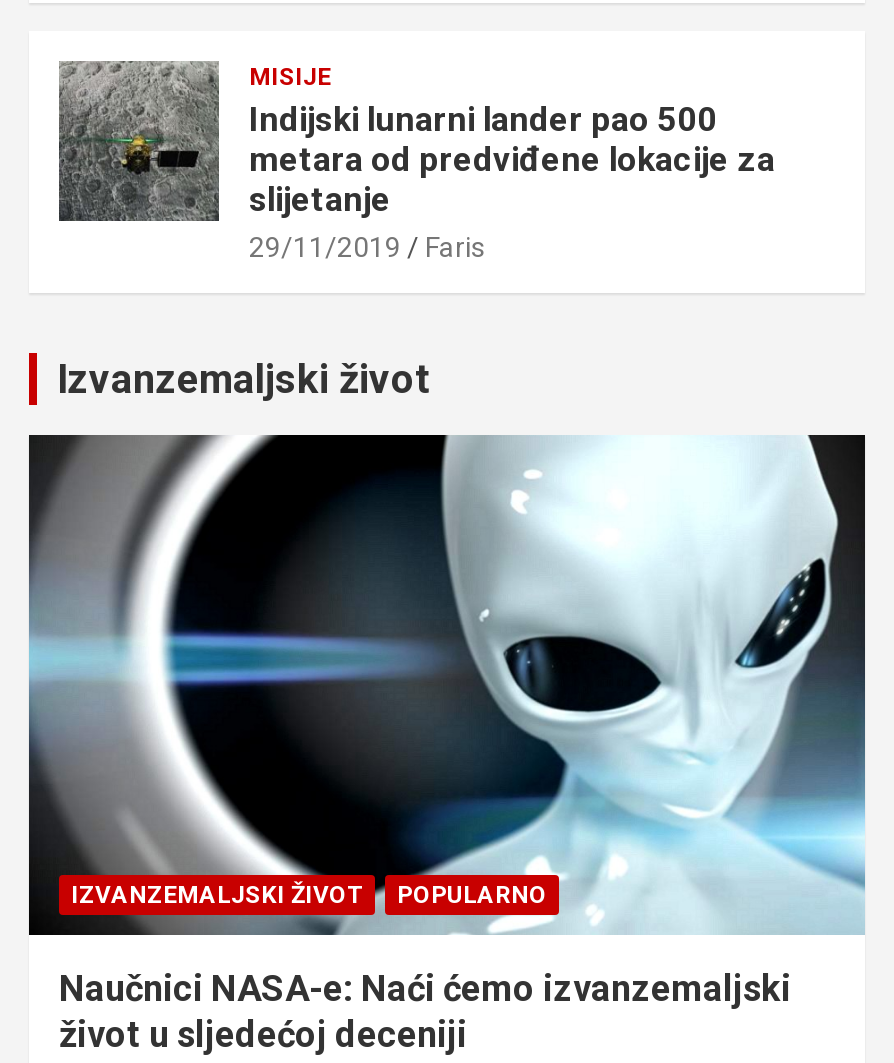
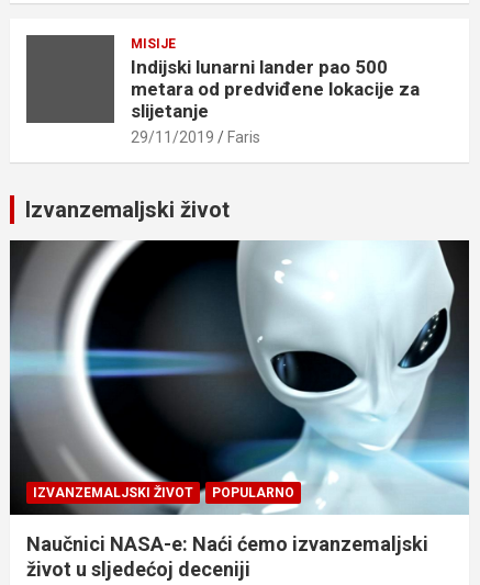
[59,63,219,221] [image] -> none

